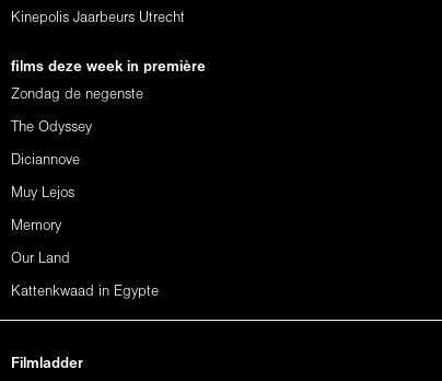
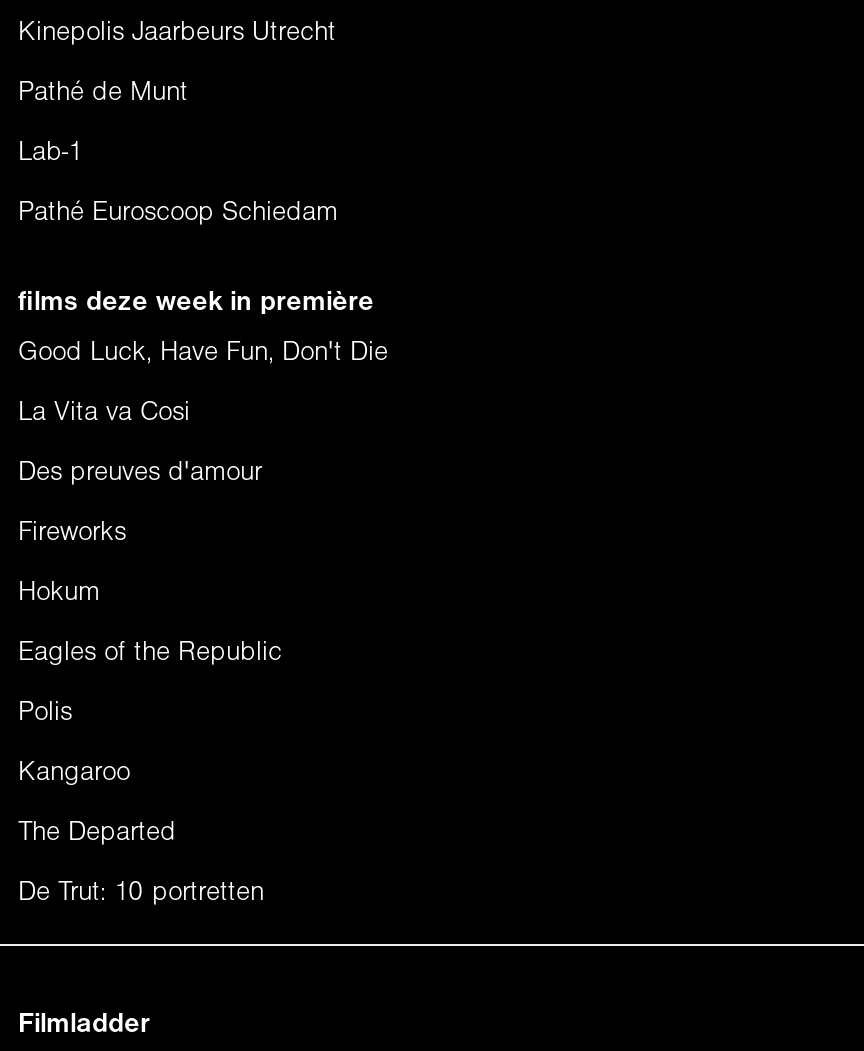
none -> [18,82,338,224] Pathé de Munt | Lab-1 | Pathé Euroscoop Schiedam
[11,89,159,298] Zondag de negenste | The Odyssey | Diciannove | Muy Lejos | Memory | Our Land | Kattenkwaad in Egypte -> [18,342,388,904] Good Luck, Have Fun, Don't Die | La Vita va Cosi | Des preuves d'amour | Fireworks | Hokum | Eagles of the Republic | Polis | Kangaroo | The Departed | De Trut: 10 portretten

